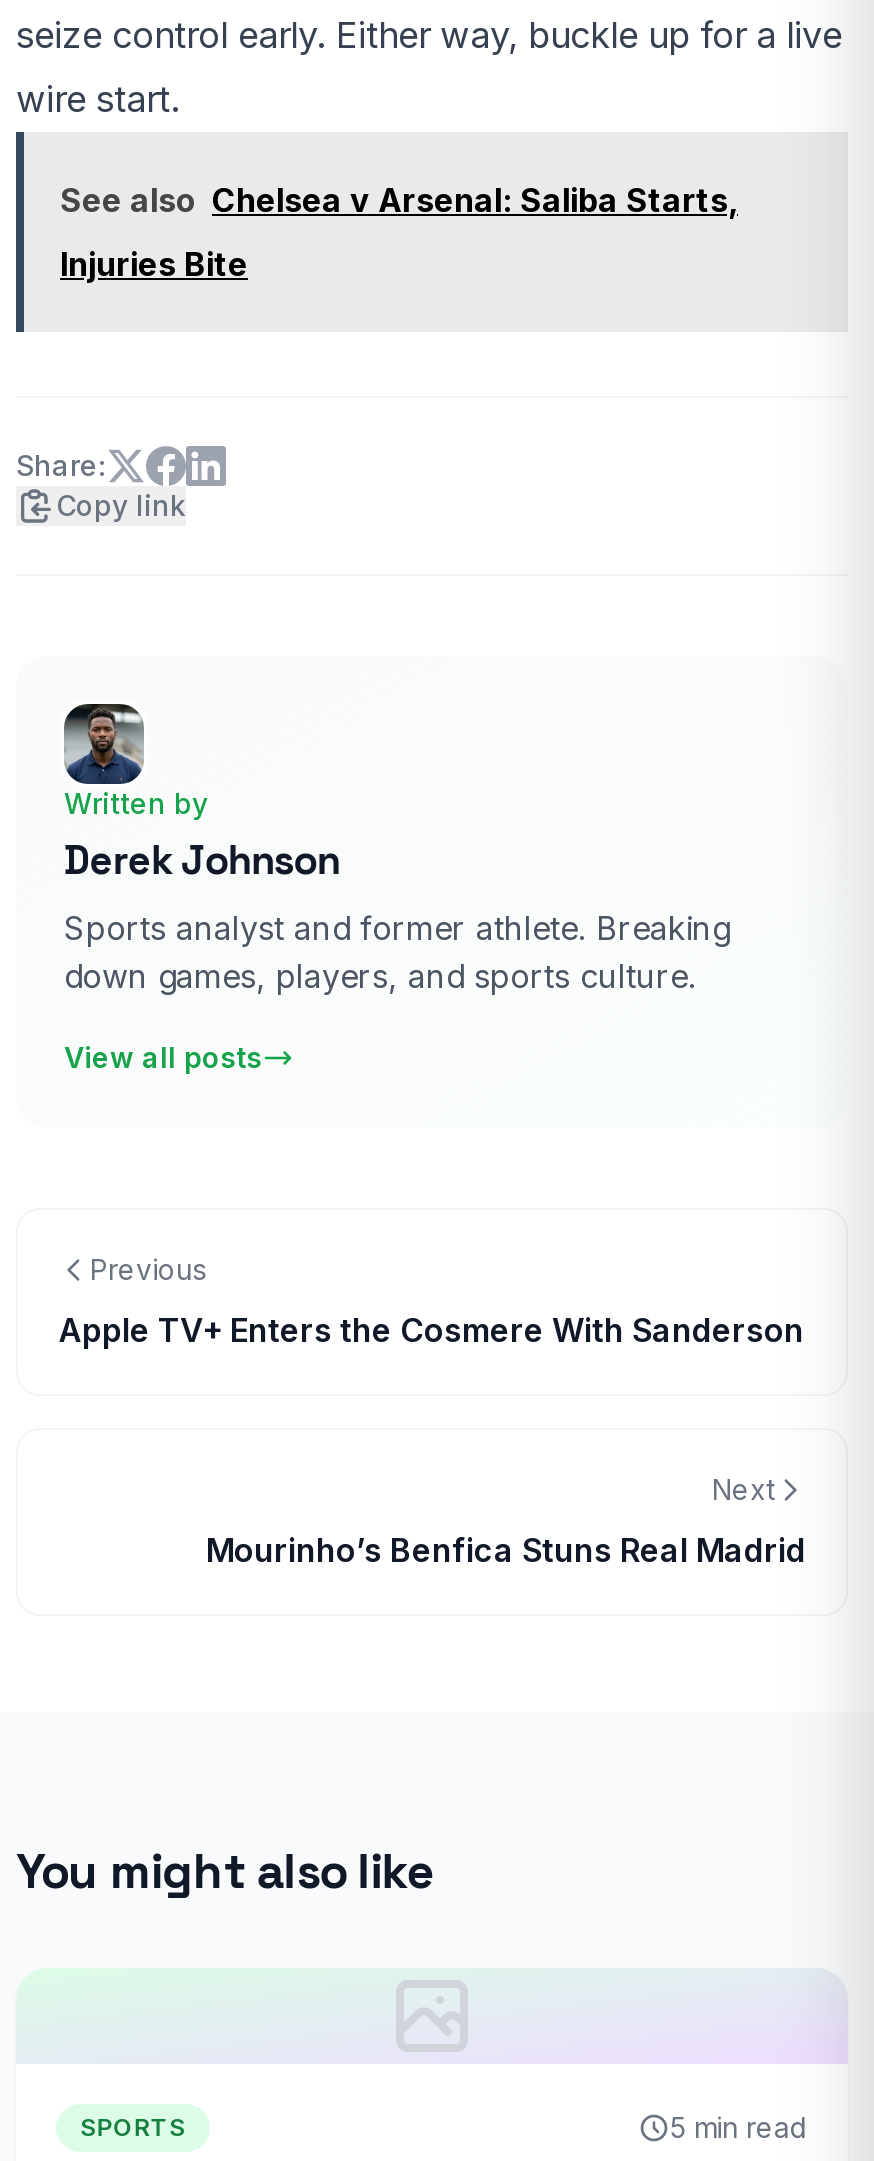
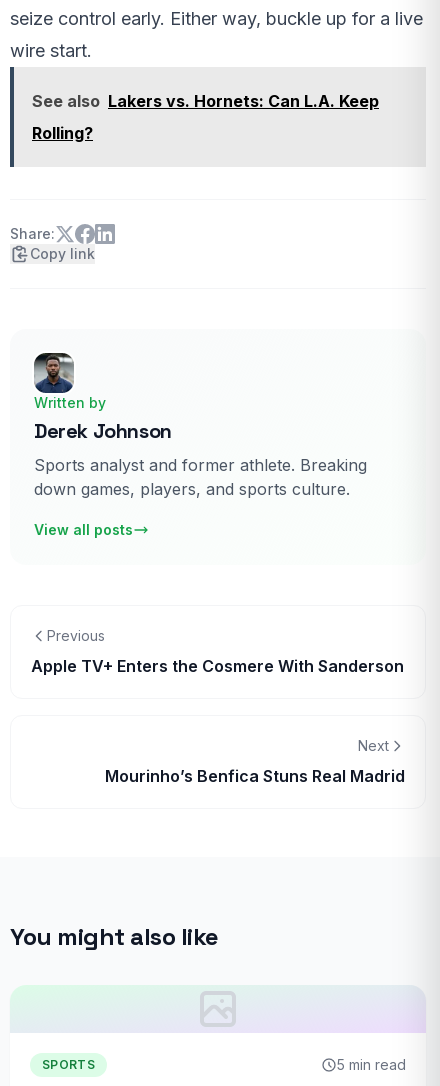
[60,181,738,221] See also Chelsea v Arsenal: Saliba Starts, -> [32,91,379,111] See also Lakers vs. Hornets: Can L.A. Keep
[60,245,248,285] Injuries Bite -> [32,123,93,143] Rolling?

